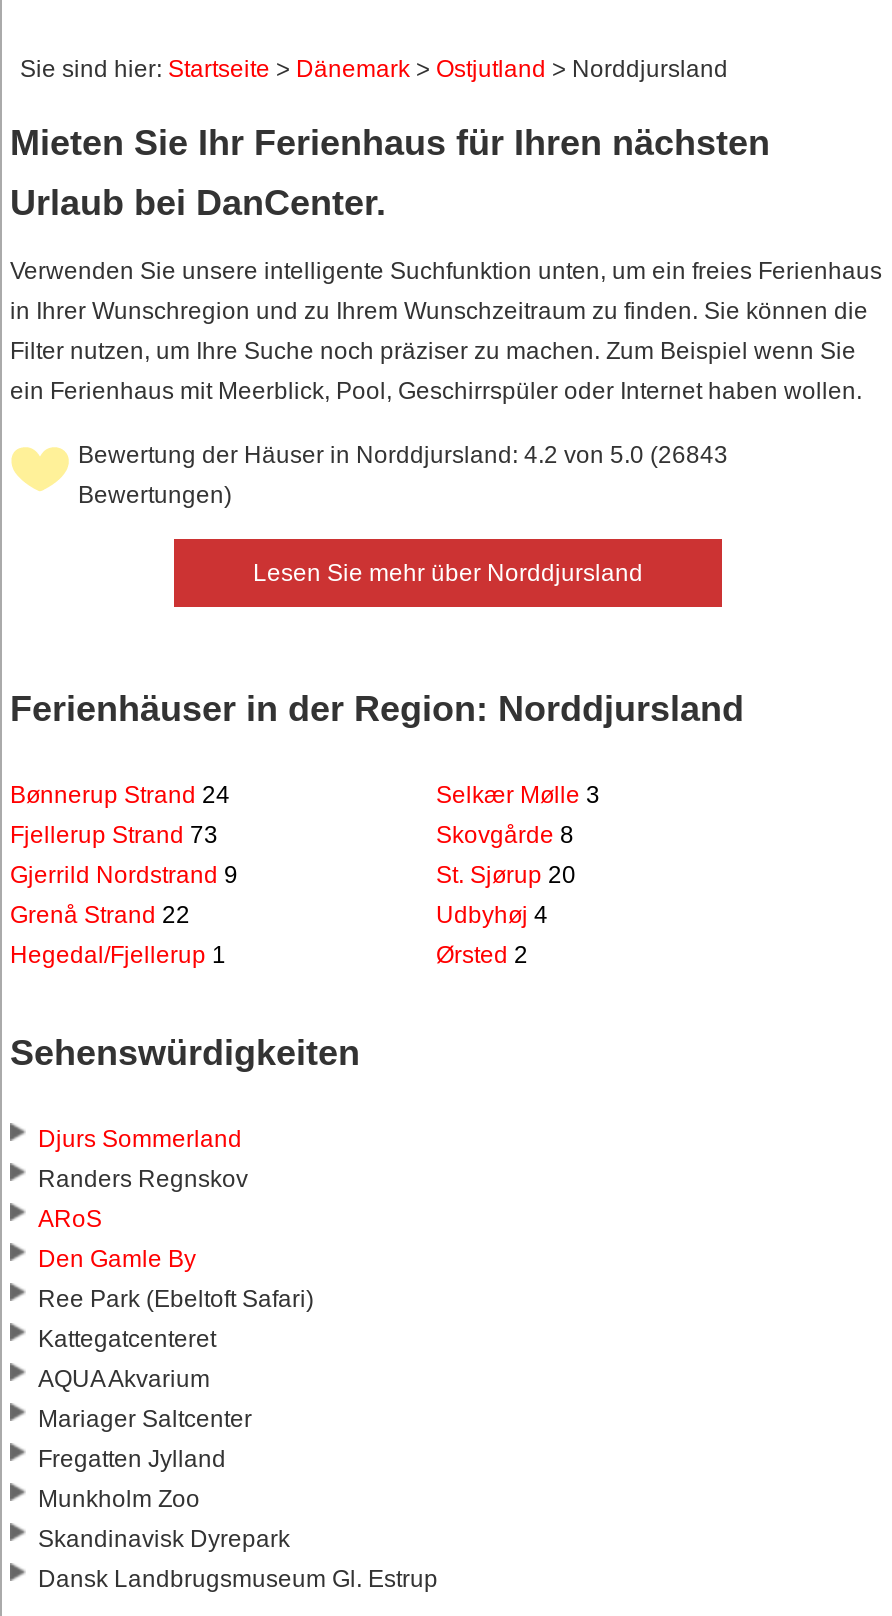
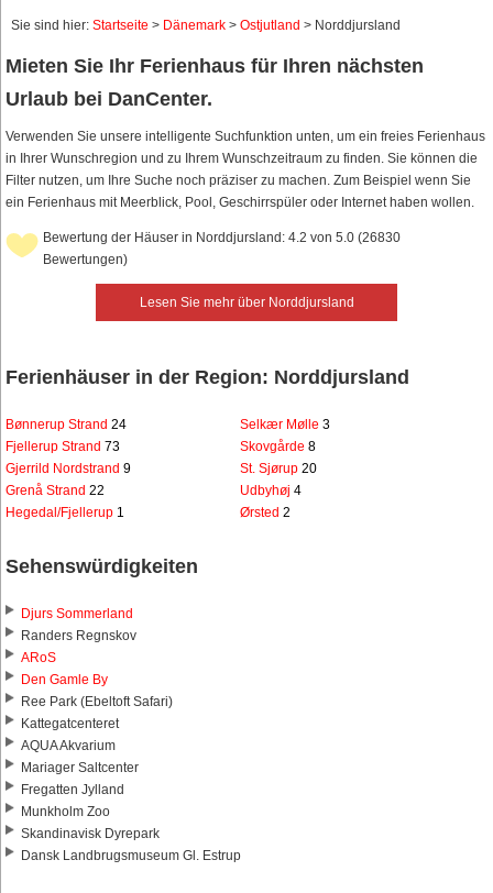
[78,441,728,469] Bewertung der Häuser in Norddjursland: 4.2 von 5.0 (26843 -> [43,230,400,245] Bewertung der Häuser in Norddjursland: 4.2 von 5.0 (26830

